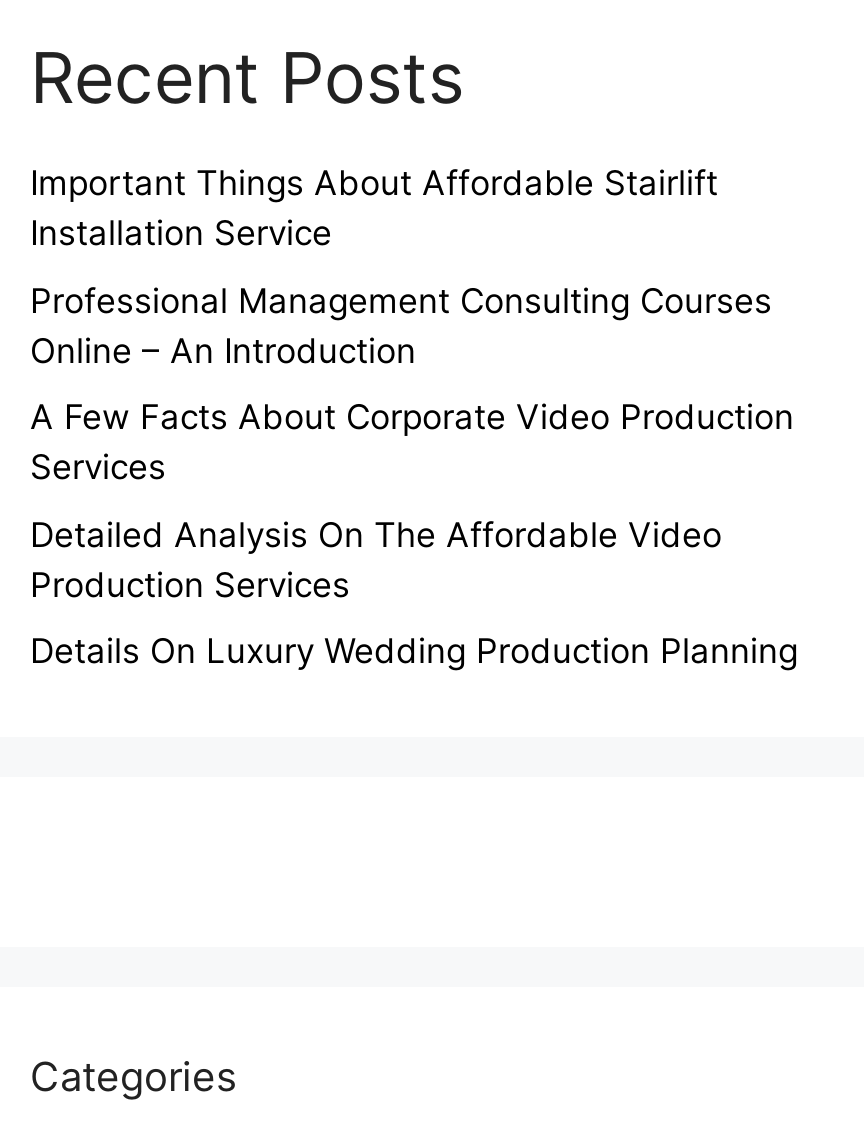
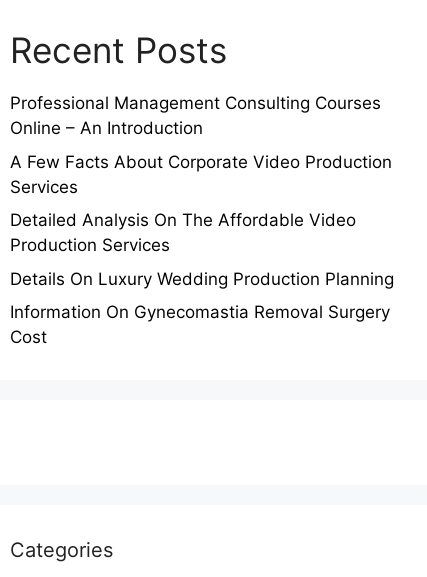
[30,163,718,253] Important Things About Affordable Stairlift | Installation Service -> none
moved [30,280,798,671] -> [10,93,394,289]: Professional Management Consulting Courses | Online – An Introduction | A Few Facts About Corporate Video Production | Services | Detailed Analysis On The Affordable Video | Production Services | Details On Luxury Wedding Production Planning
none -> [10,302,390,347] Information On Gynecomastia Removal Surgery | Cost

